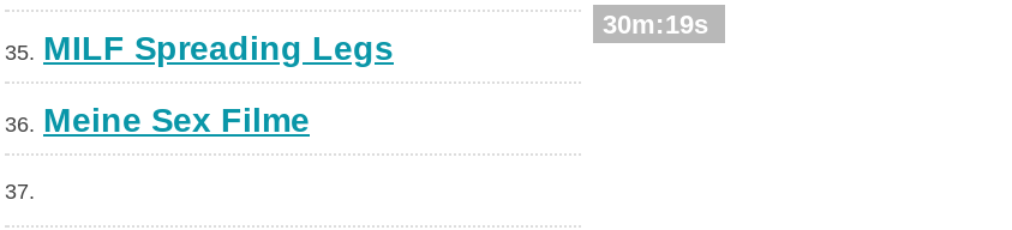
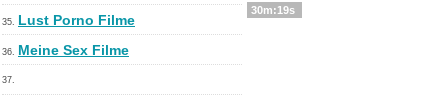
[5,29,394,67] 35. MILF Spreading Legs -> [2,12,135,28] 35. Lust Porno Filme

